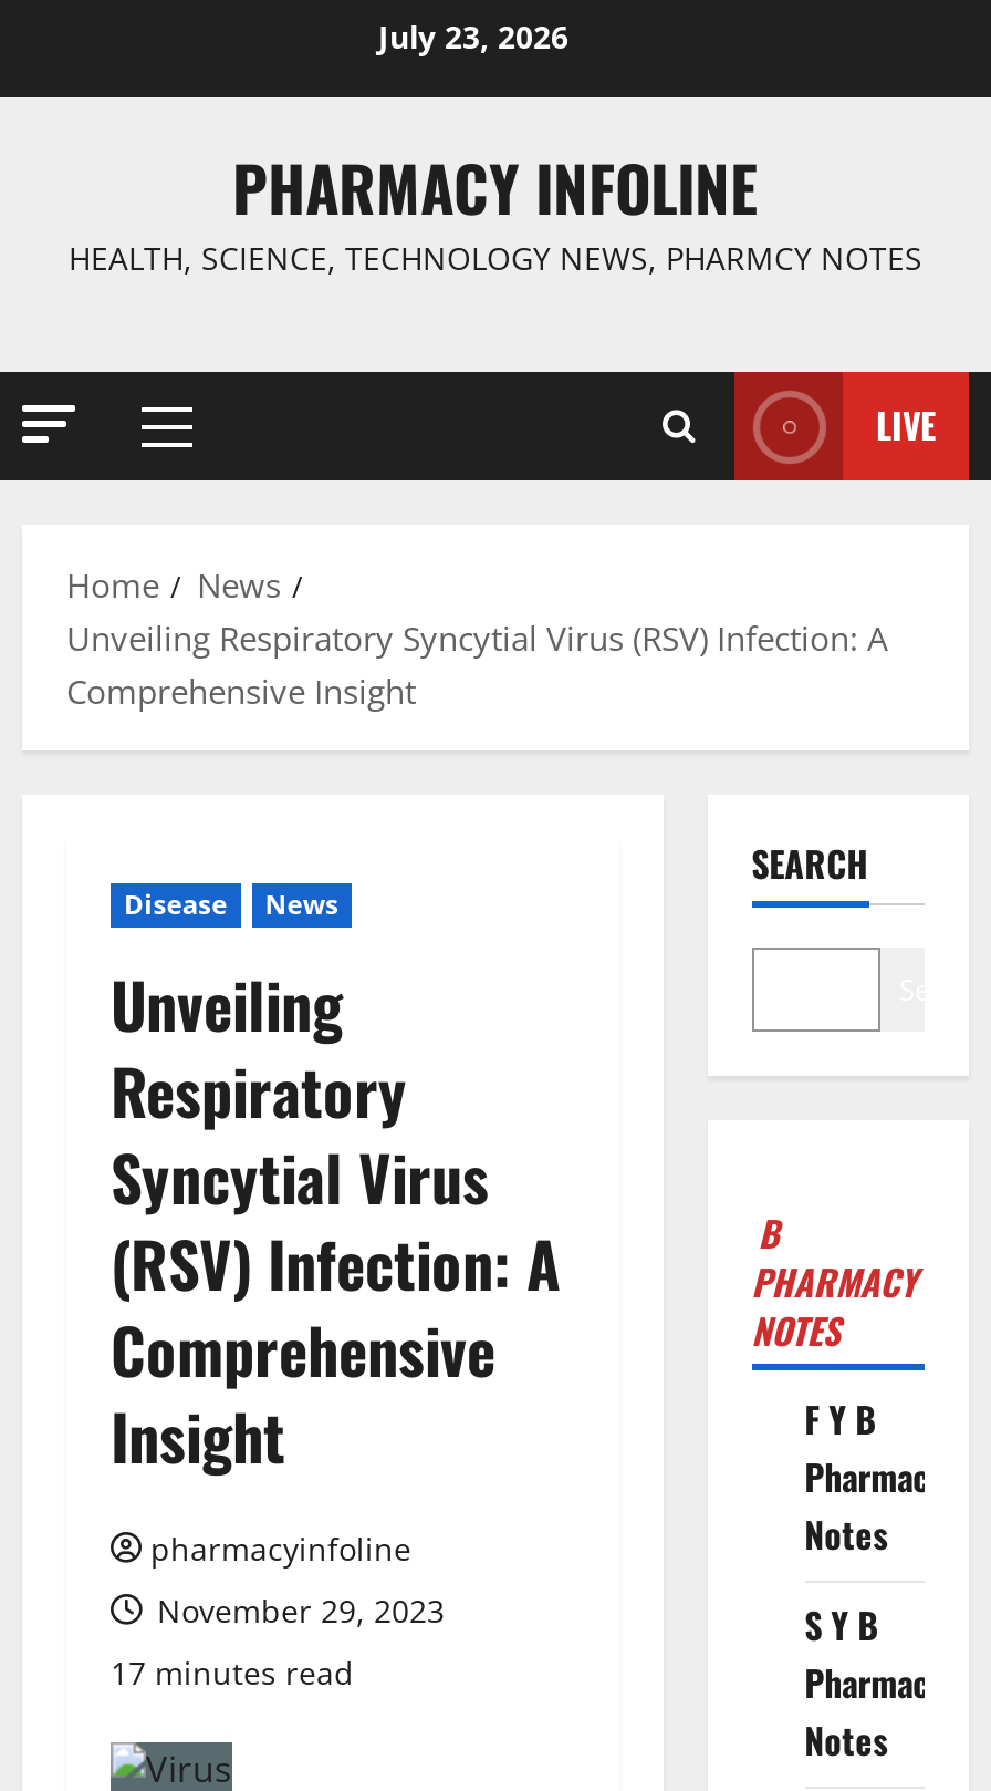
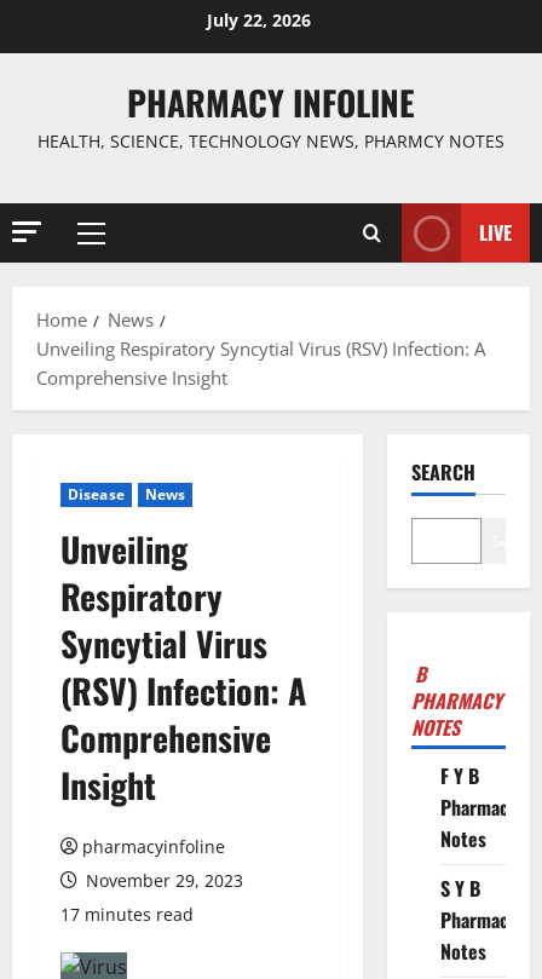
[378,15,568,58] July 23, 2026 -> [207,8,311,31] July 22, 2026

